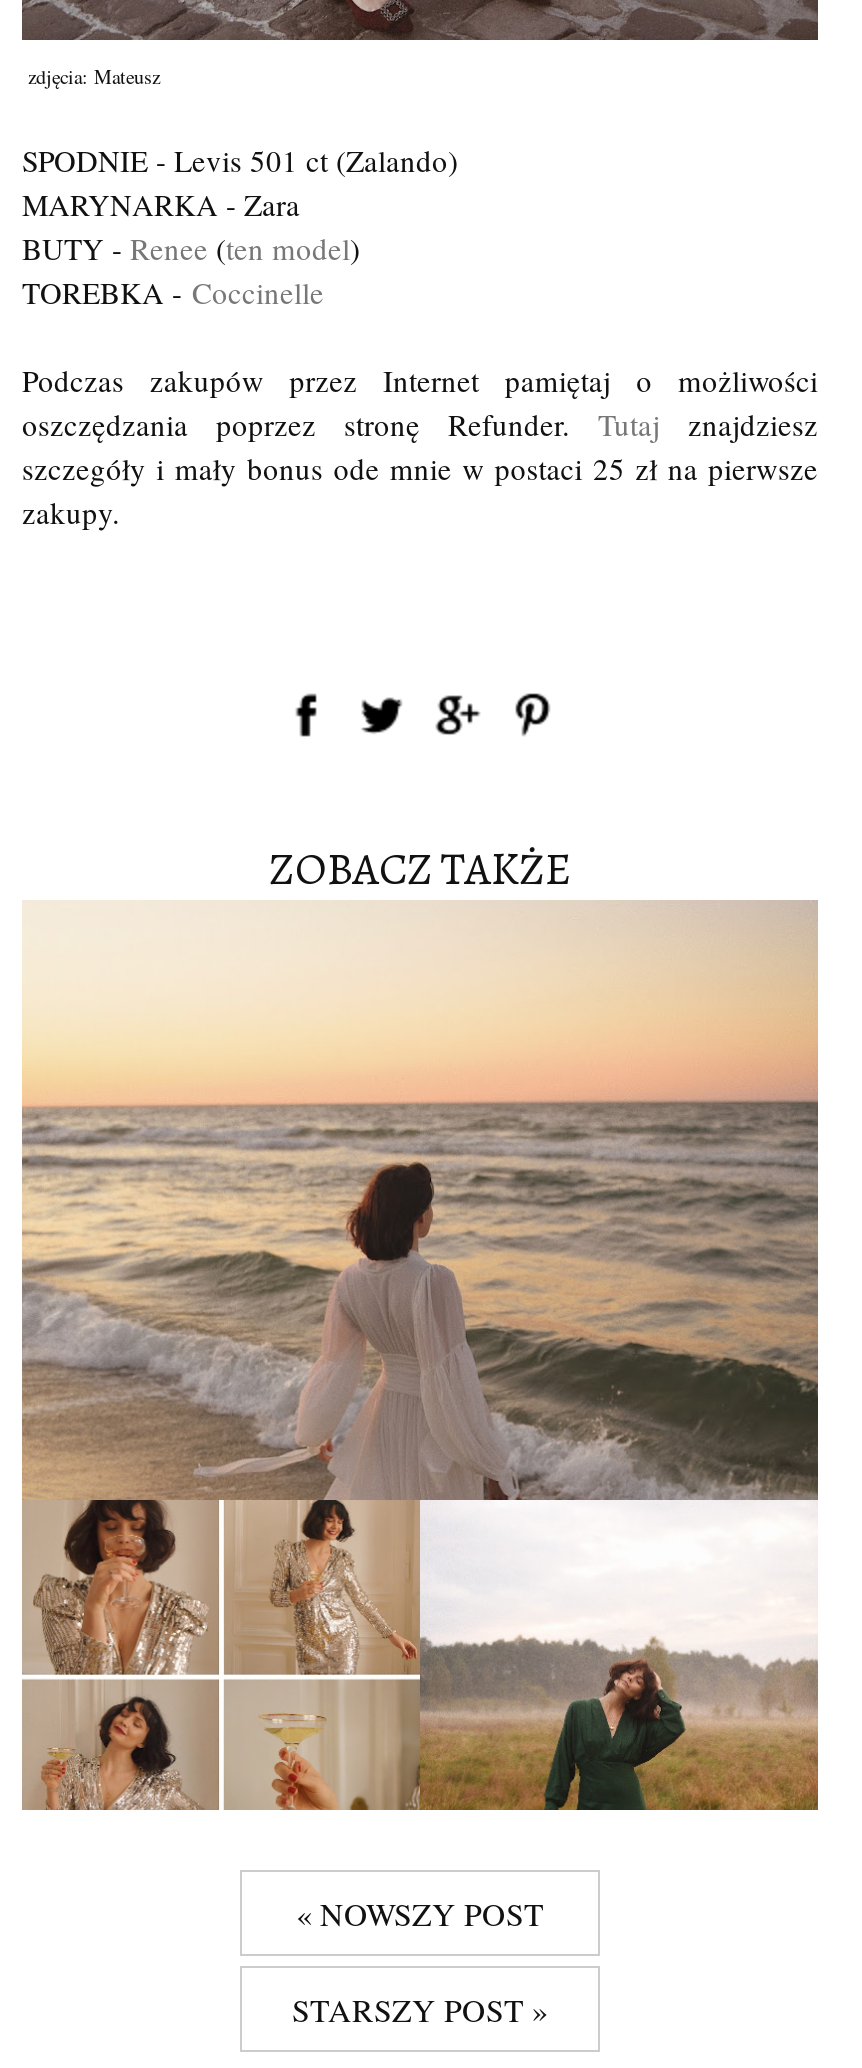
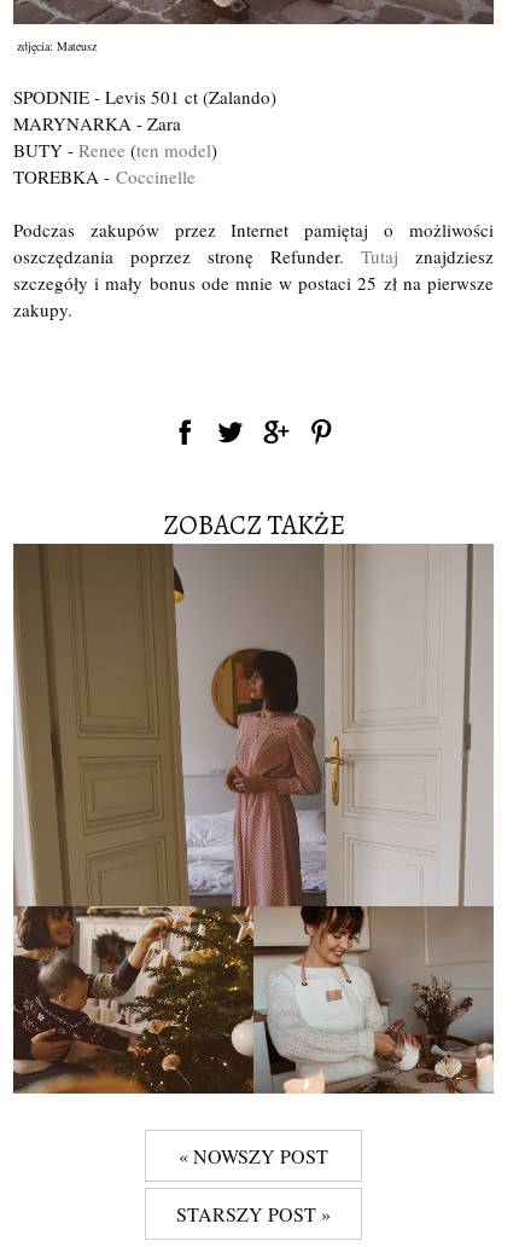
[22,900,820,1812] [image] -> [12,543,495,1095] [image]

